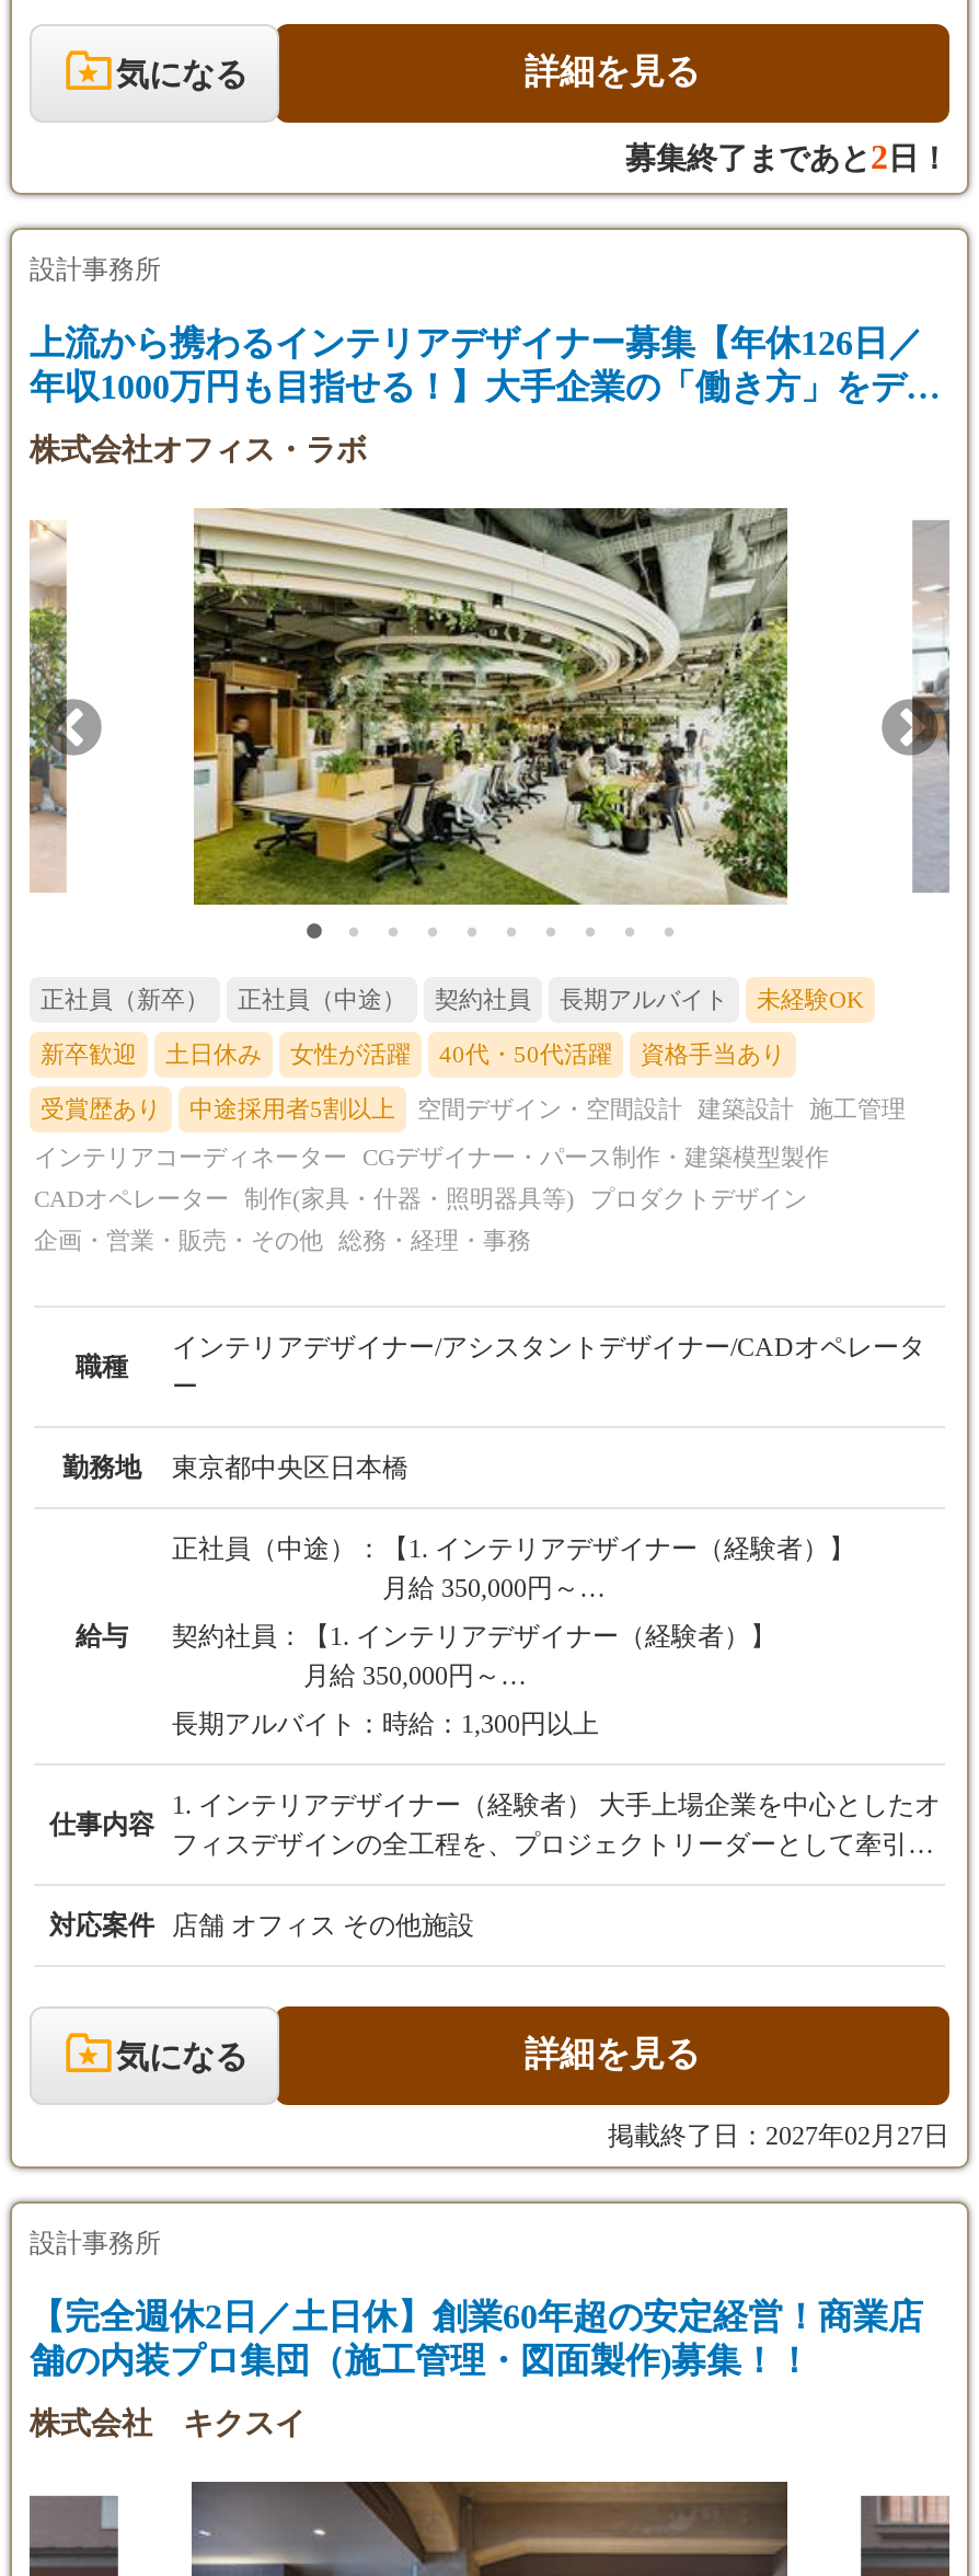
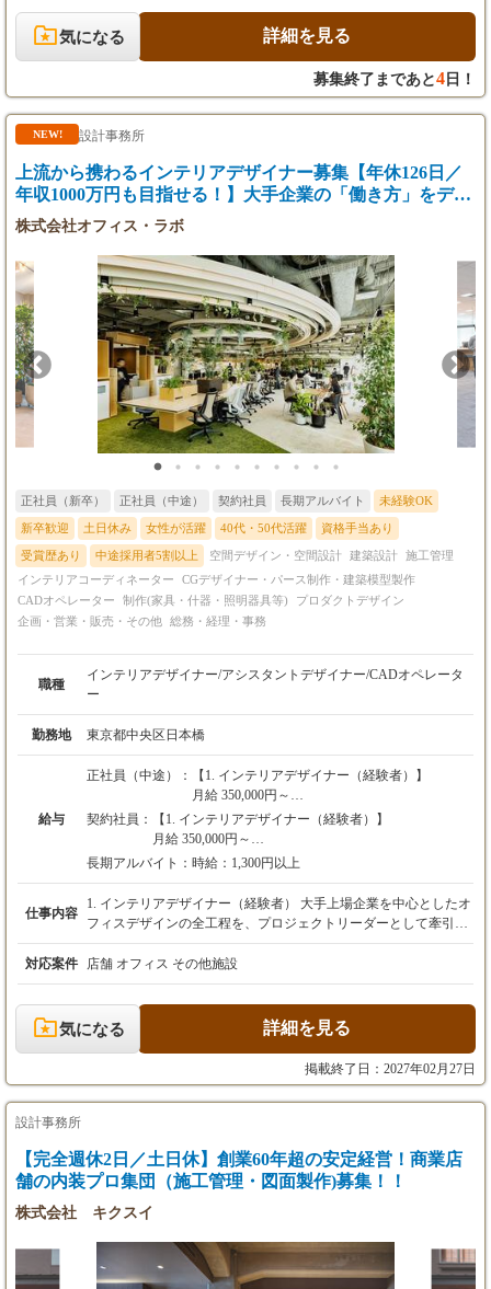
[625,138,949,175] 募集終了まであと2日！ -> [32,69,476,140] 募集終了まであと4日！ | NEW!

